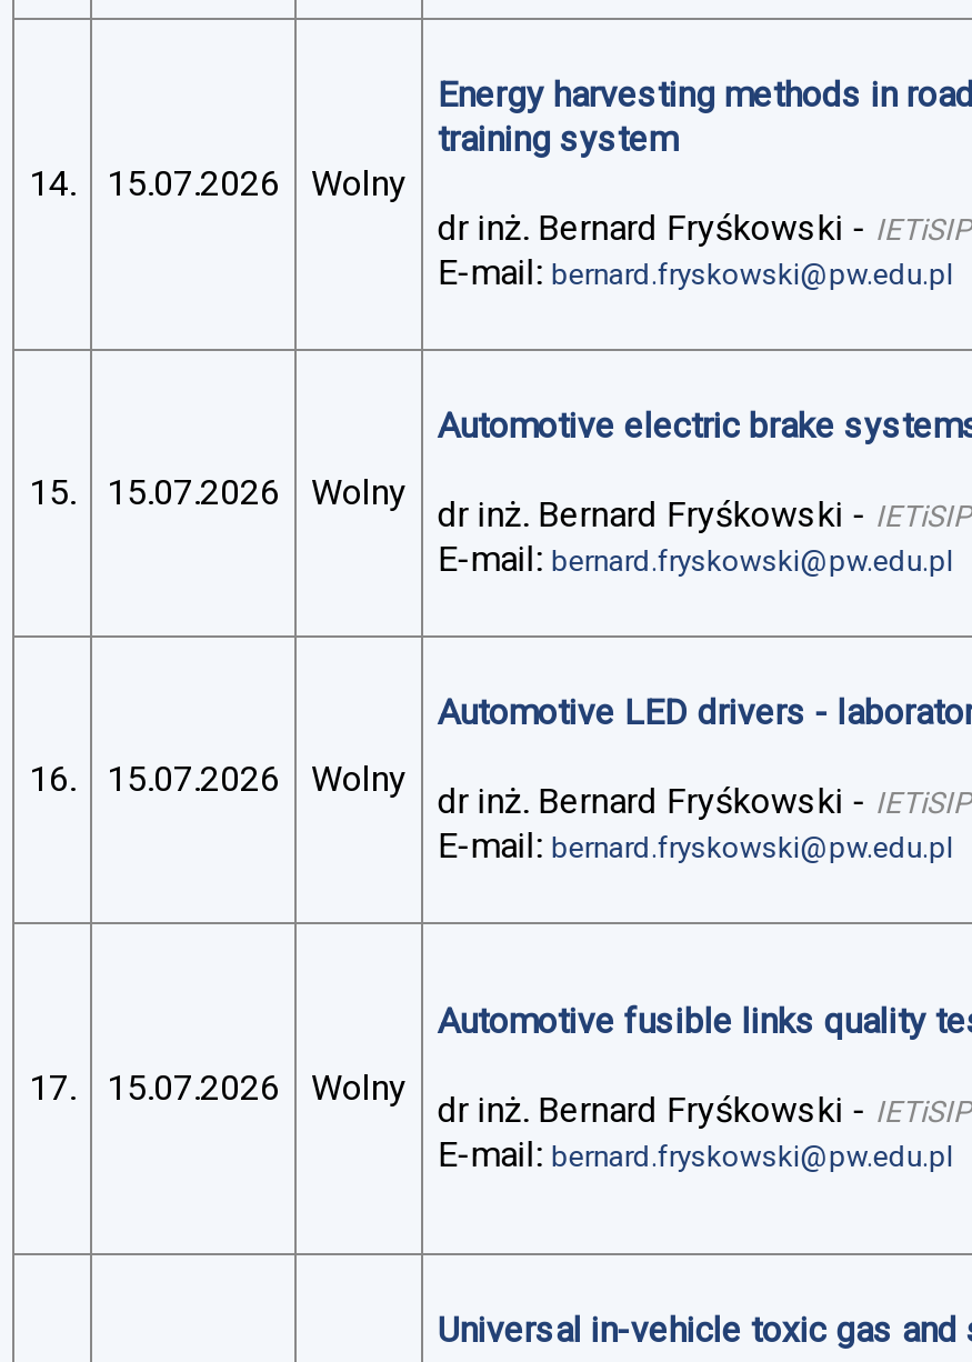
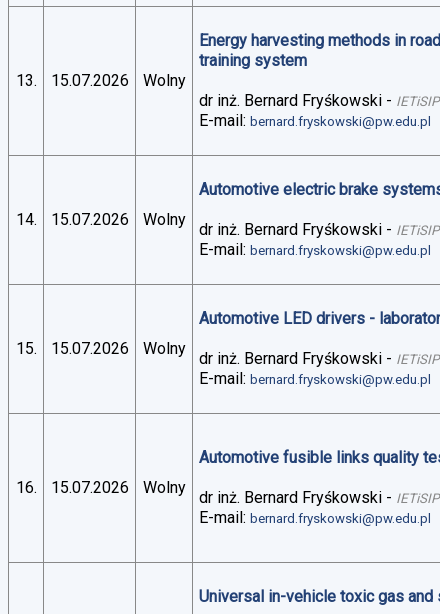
[29,161,407,204] 14. 15.07.2026 Wolny -> [15,71,185,90] 13. 15.07.2026 Wolny
[29,470,407,512] 15. 15.07.2026 Wolny -> [15,210,185,229] 14. 15.07.2026 Wolny
[29,757,407,799] 16. 15.07.2026 Wolny -> [15,339,185,358] 15. 15.07.2026 Wolny
[29,1066,407,1108] 17. 15.07.2026 Wolny -> [15,478,185,497] 16. 15.07.2026 Wolny

